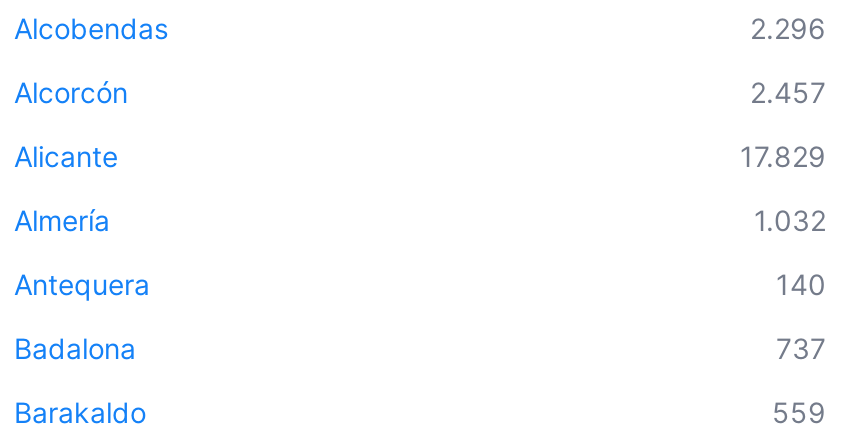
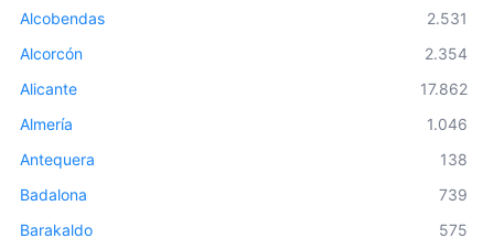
[750,10,826,44] 2.296 -> [427,8,468,27] 2.531
[750,74,826,108] 2.457 -> [425,44,468,62] 2.354
[740,138,826,172] 17.829 -> [420,79,468,98] 17.862
[754,202,826,236] 1.032 -> [427,114,468,133] 1.046
[776,266,826,300] 140 -> [440,149,468,168] 138
[776,330,826,364] 737 -> [439,185,468,203] 739
[772,394,826,428] 559 -> [439,220,468,239] 575

